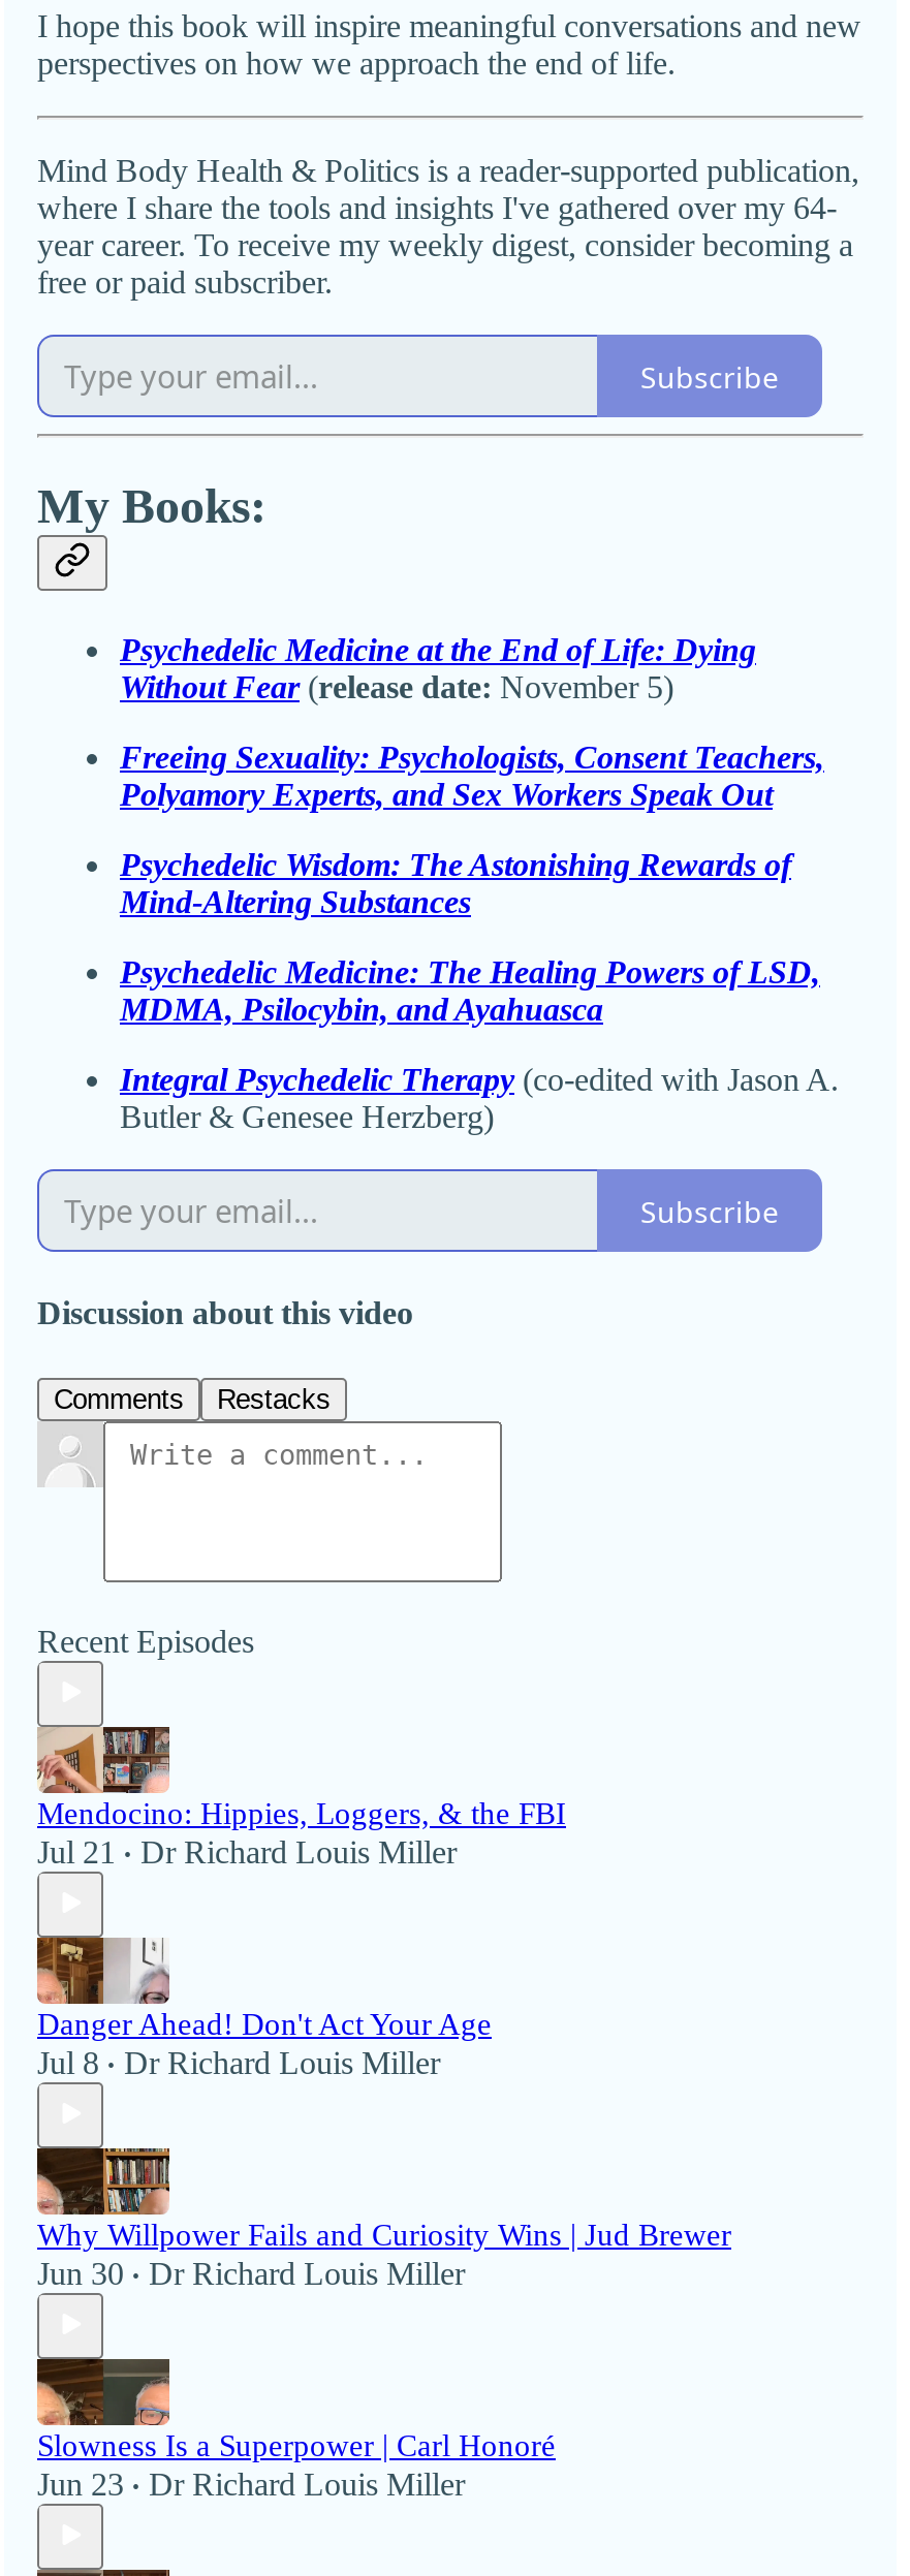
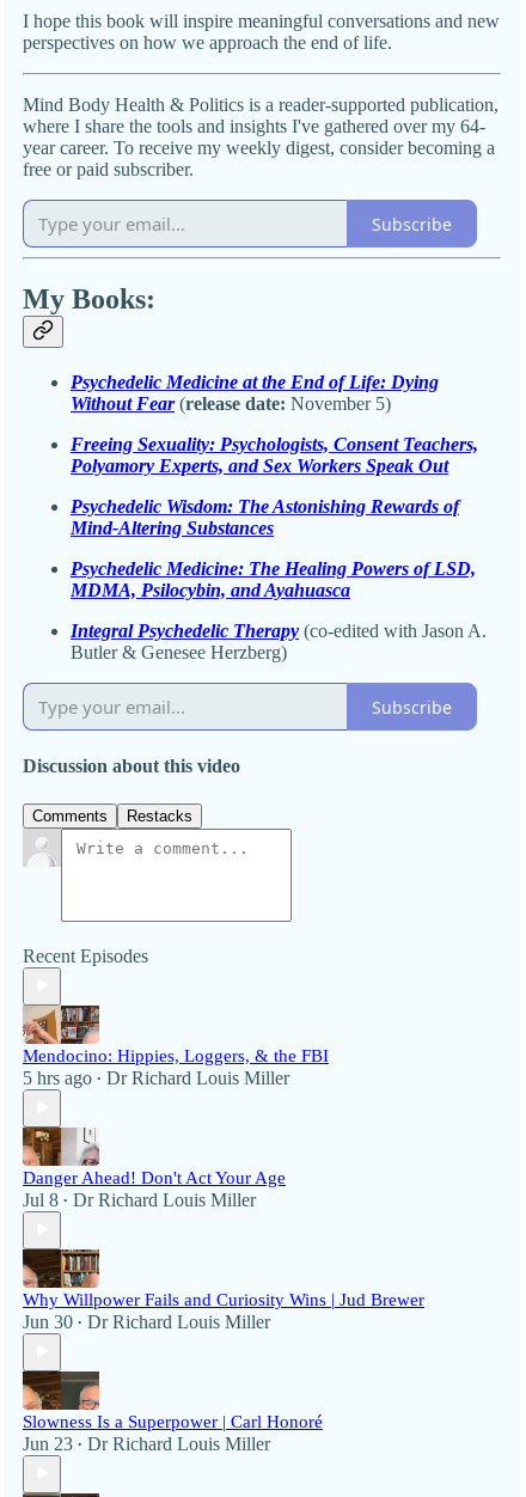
[37,1834,457,1869] Jul 21 • Dr Richard Louis Miller -> [23,1068,289,1088] 5 hrs ago • Dr Richard Louis Miller

